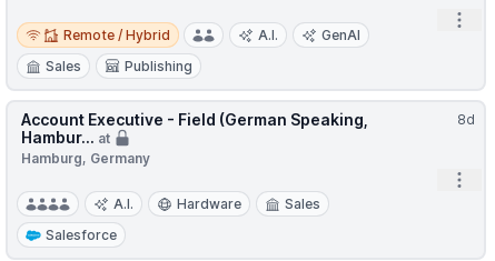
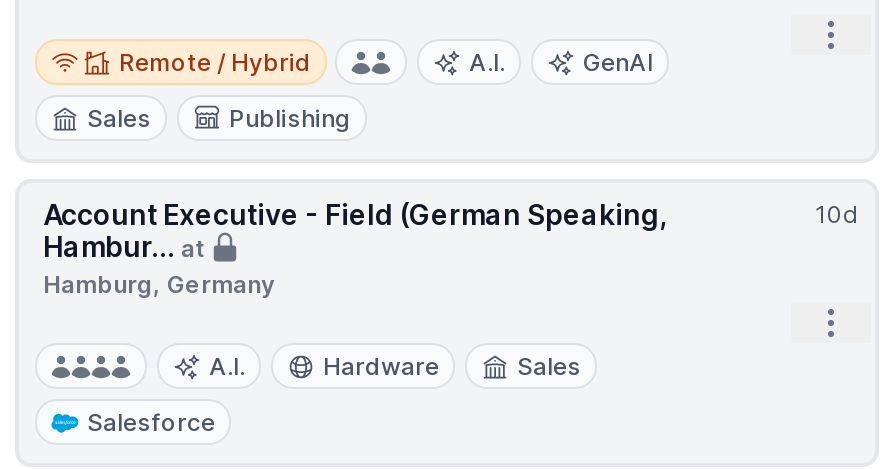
[457,111,475,128] 8d -> [815,199,859,229] 10d

